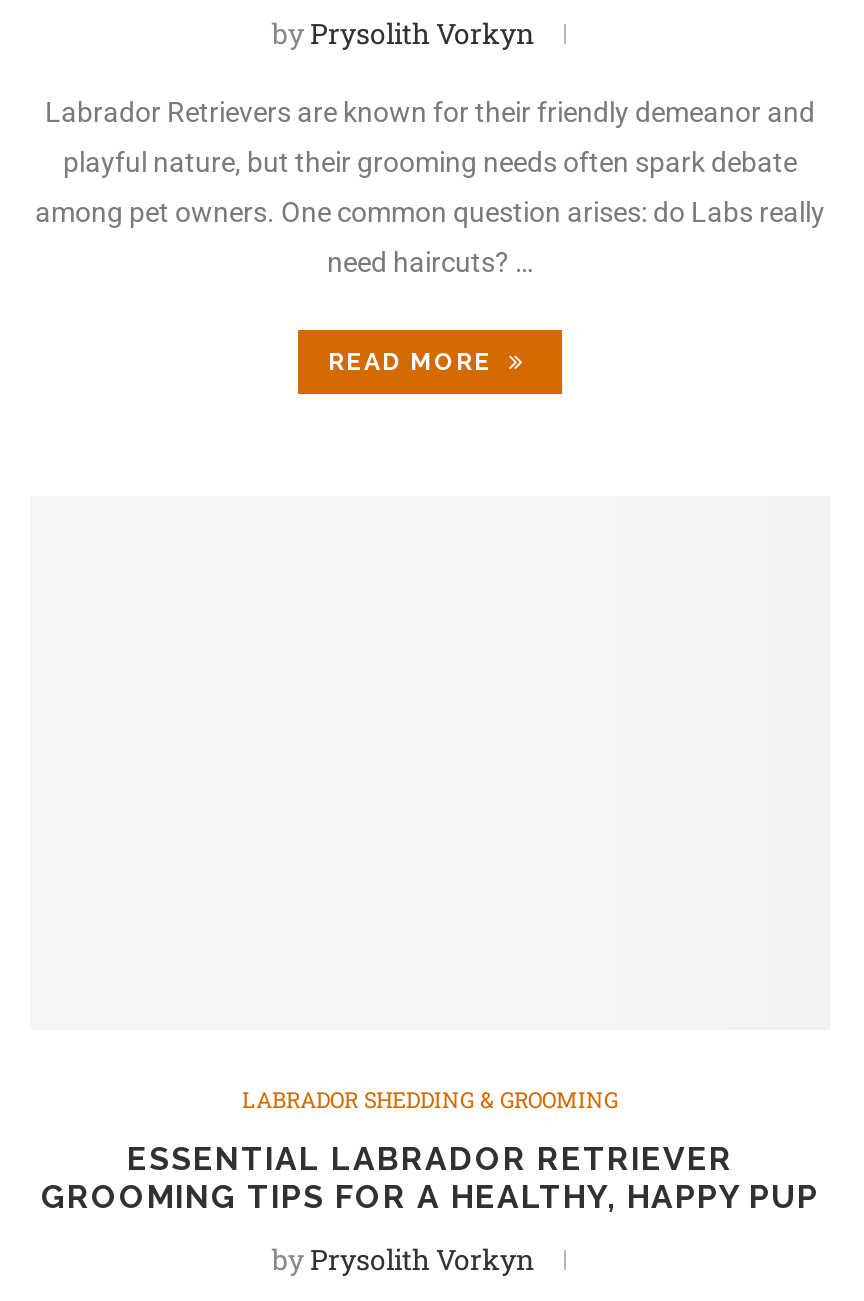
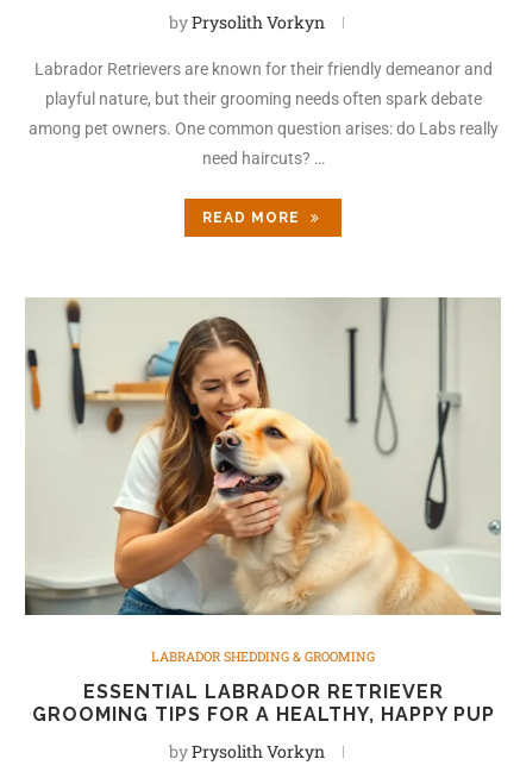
none -> [24,296,502,616] [image]

